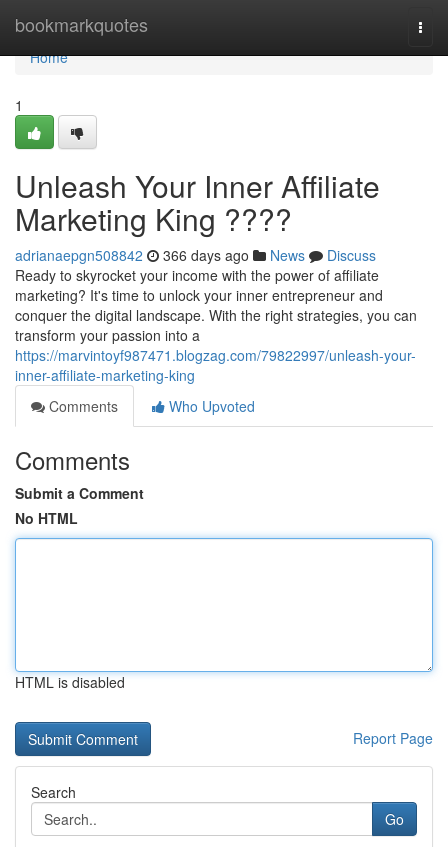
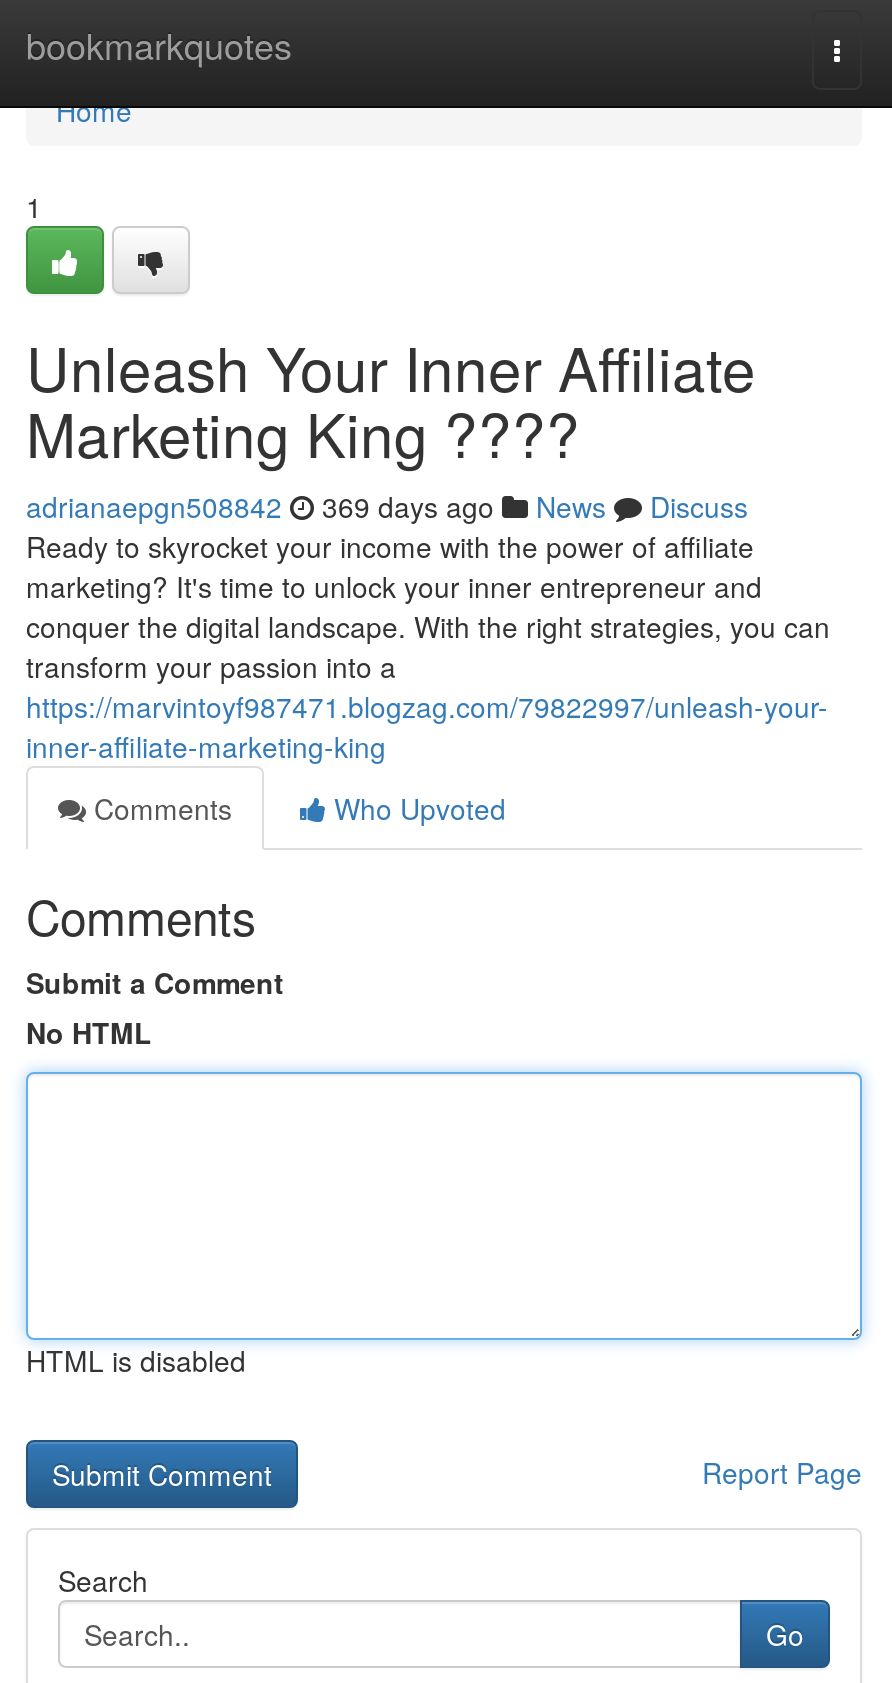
[15,245,376,265] adrianaepgn508842 366 days ago News Discuss -> [26,486,748,526] adrianaepgn508842 369 days ago News Discuss

